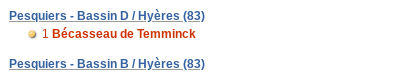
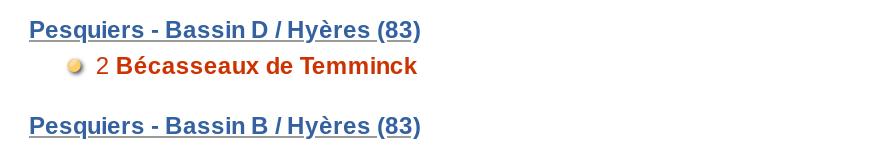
[42,27,196,41] 1 Bécasseau de Temminck -> [96,52,418,80] 2 Bécasseaux de Temminck

